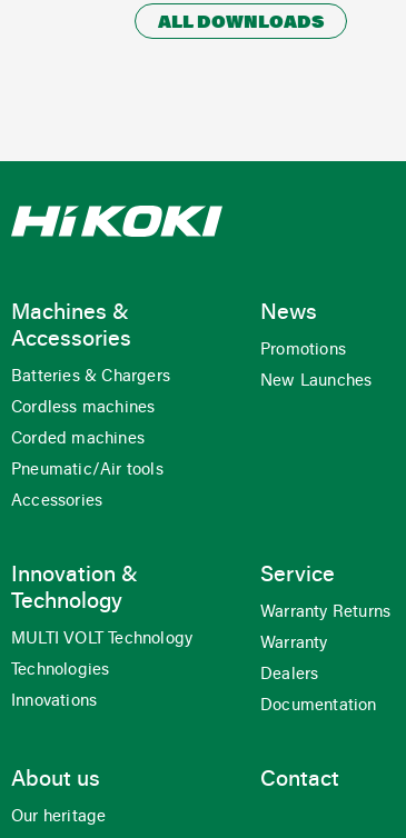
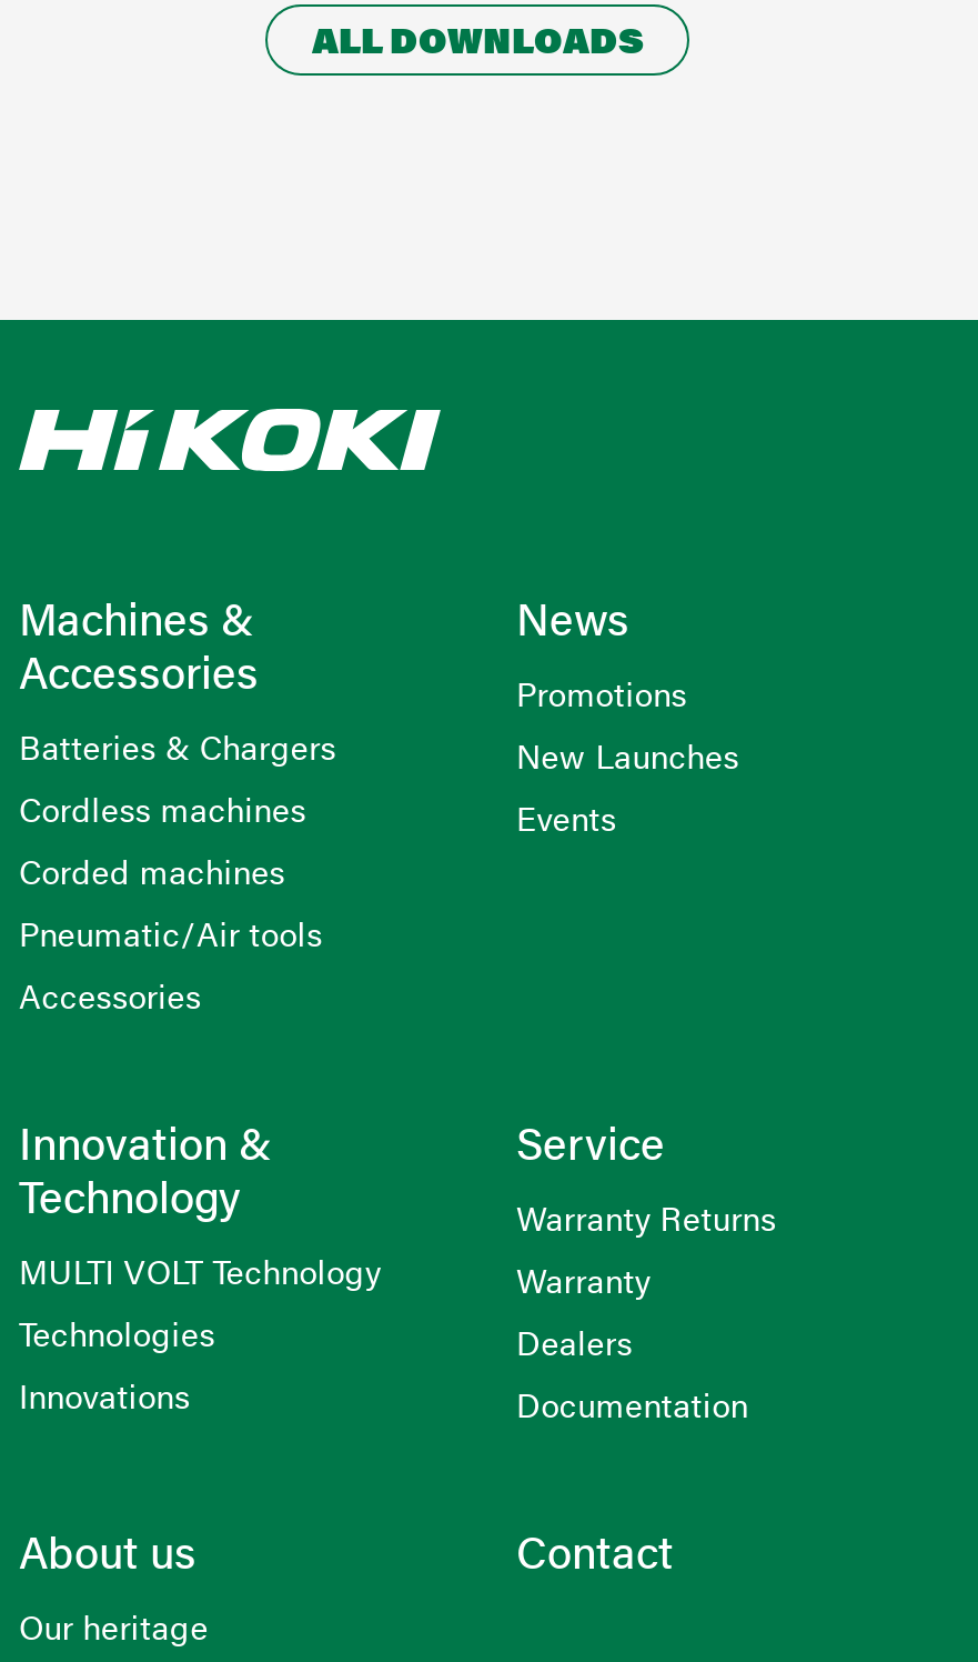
none -> [516,807,617,841] Events

